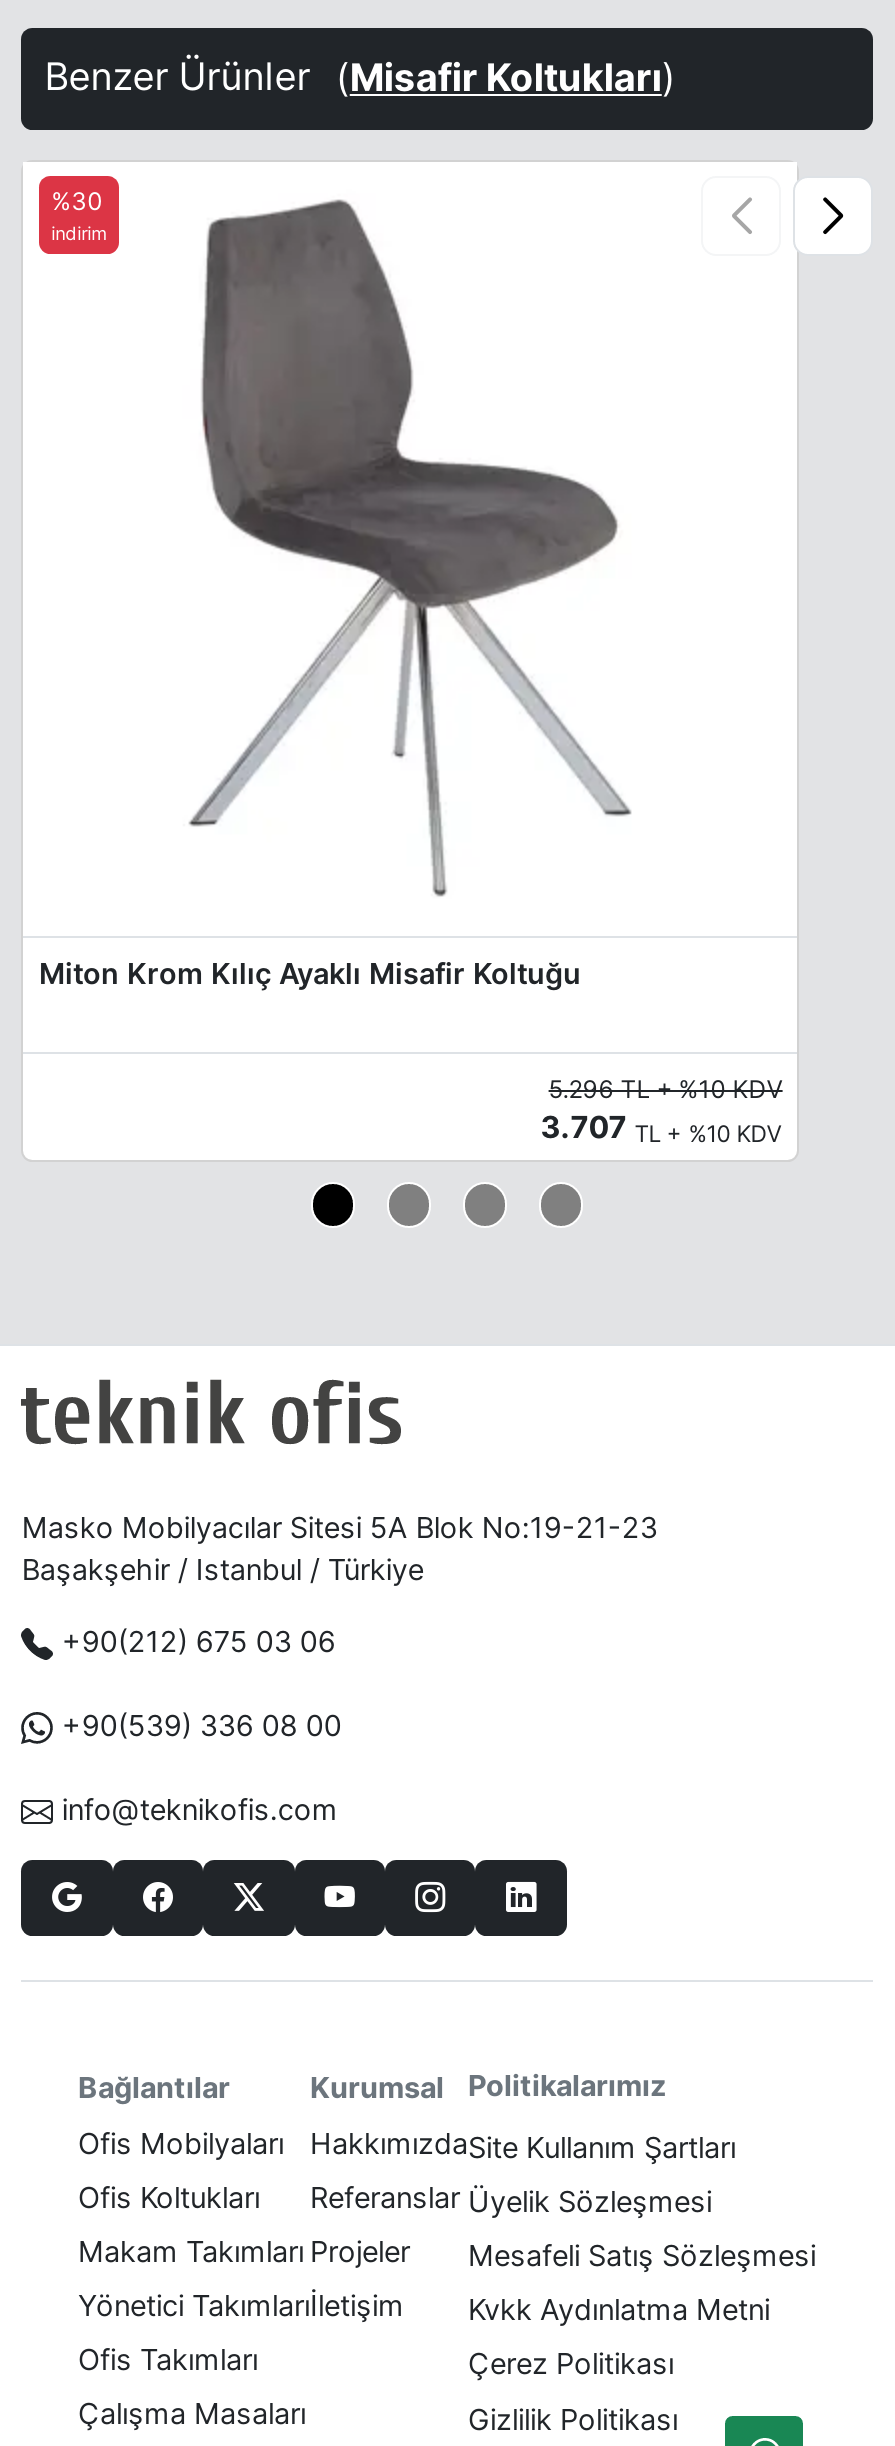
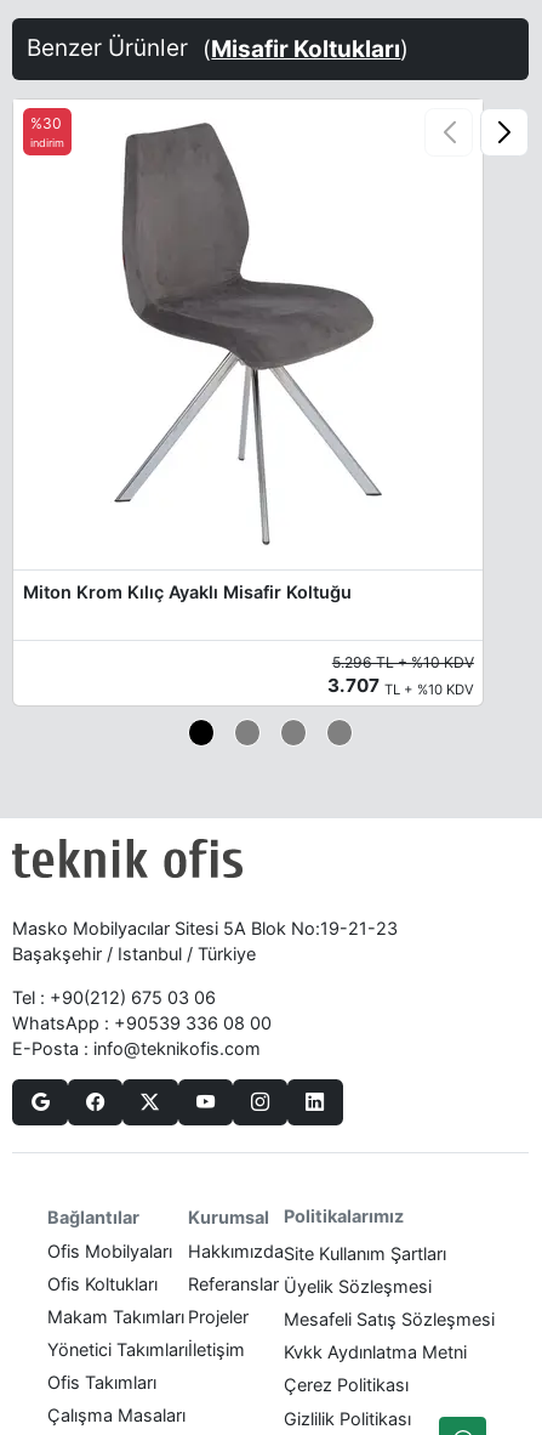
[62,1624,342,1826] +90(212) 675 03 06 | +90(539) 336 08 00 | info@teknikofis.com -> [13,987,272,1059] Tel : +90(212) 675 03 06 | WhatsApp : +90539 336 08 00 | E-Posta : info@teknikofis.com

